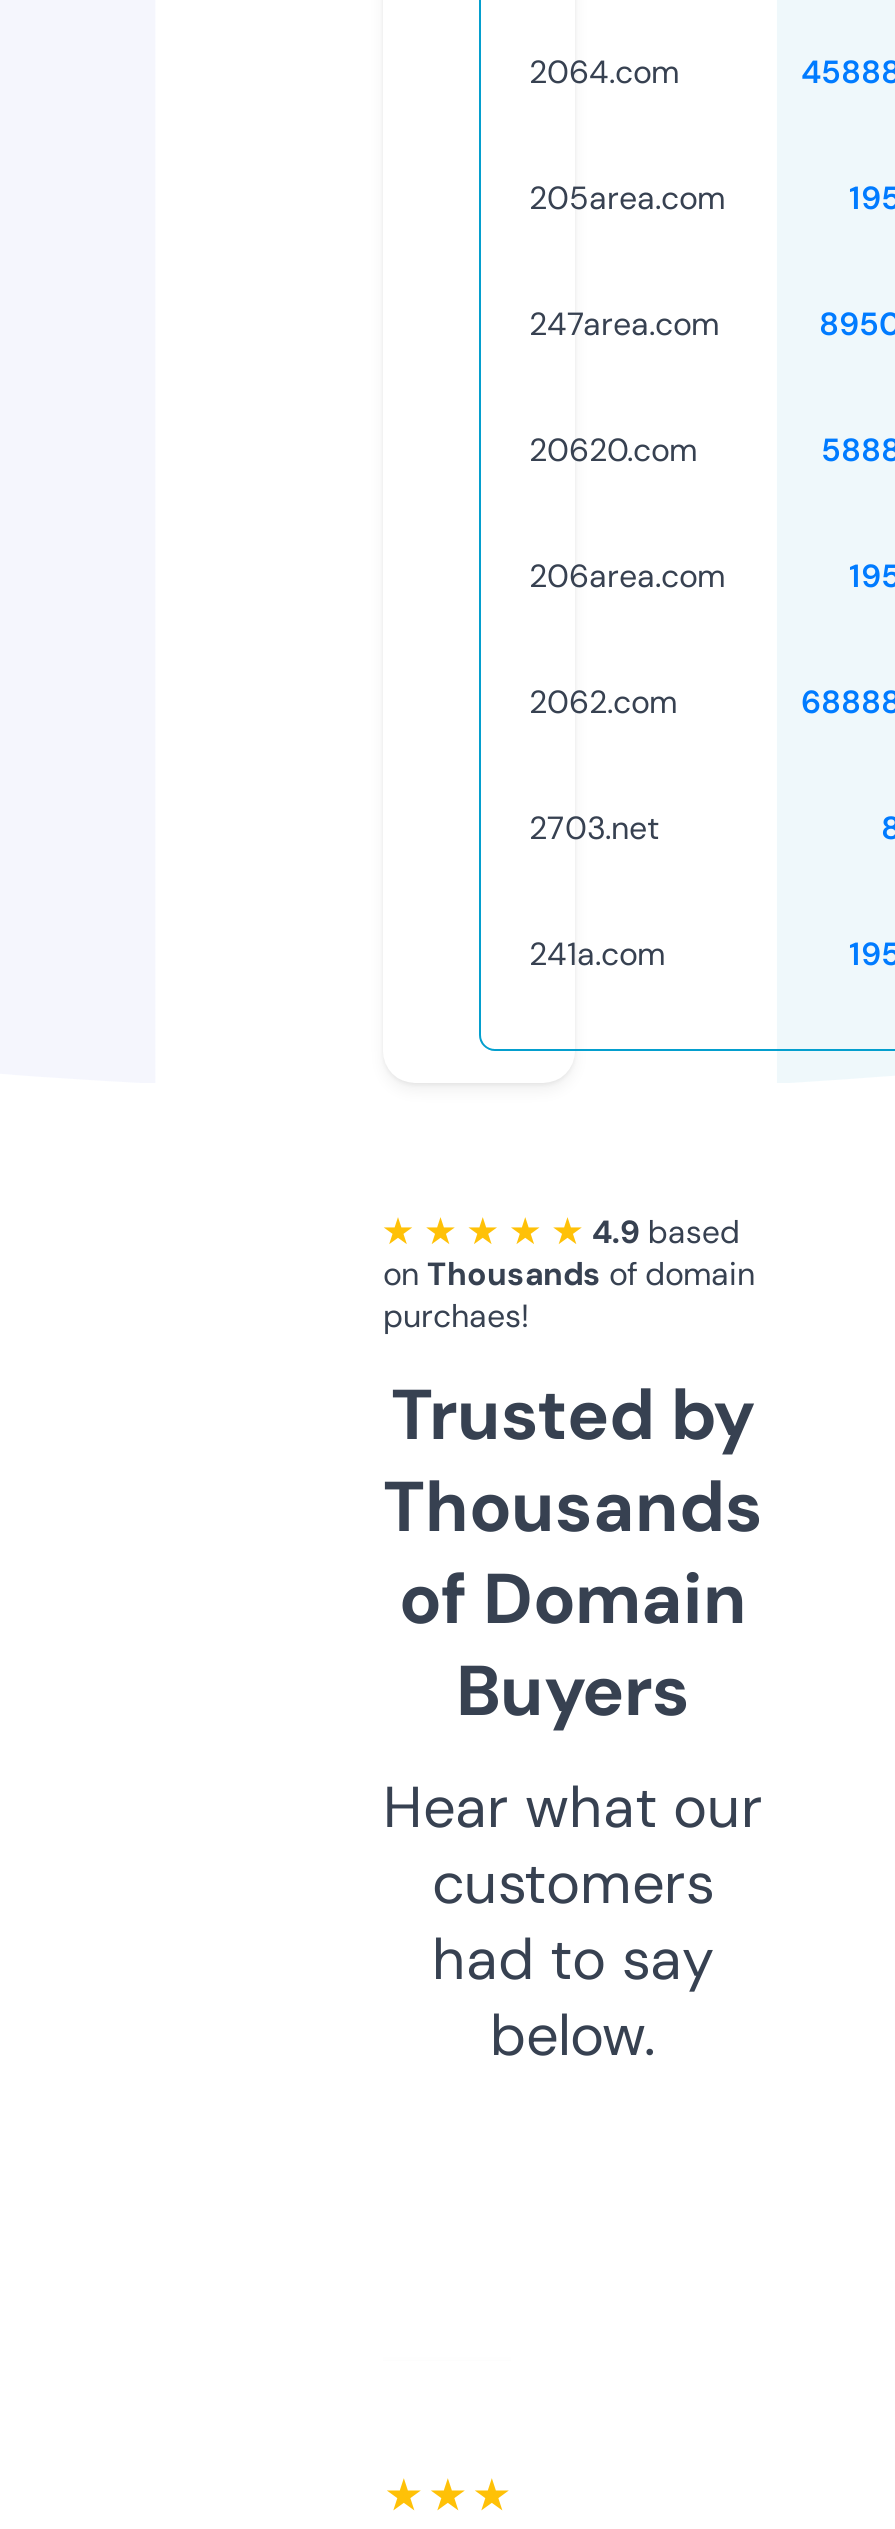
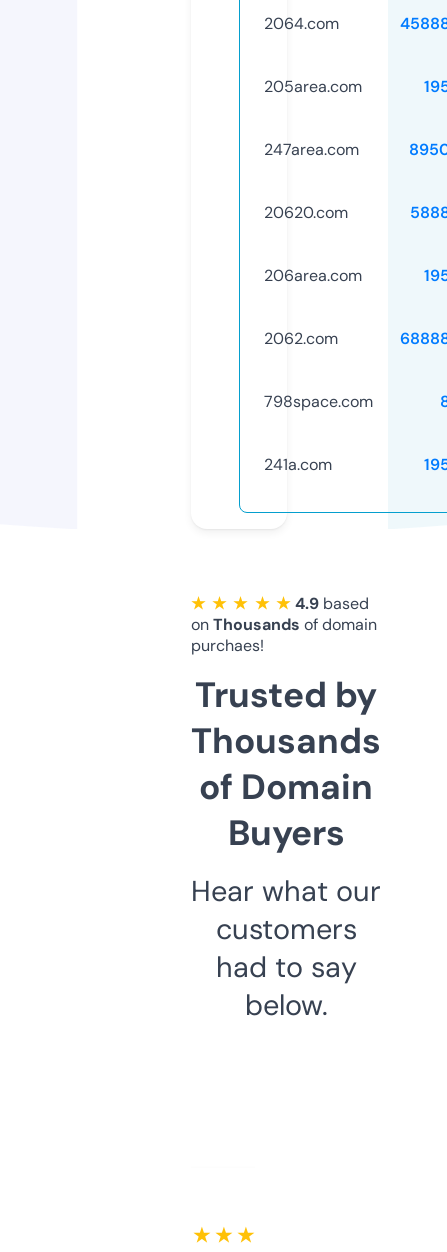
[529,807,659,849] 2703.net -> [264,391,373,412] 798space.com

